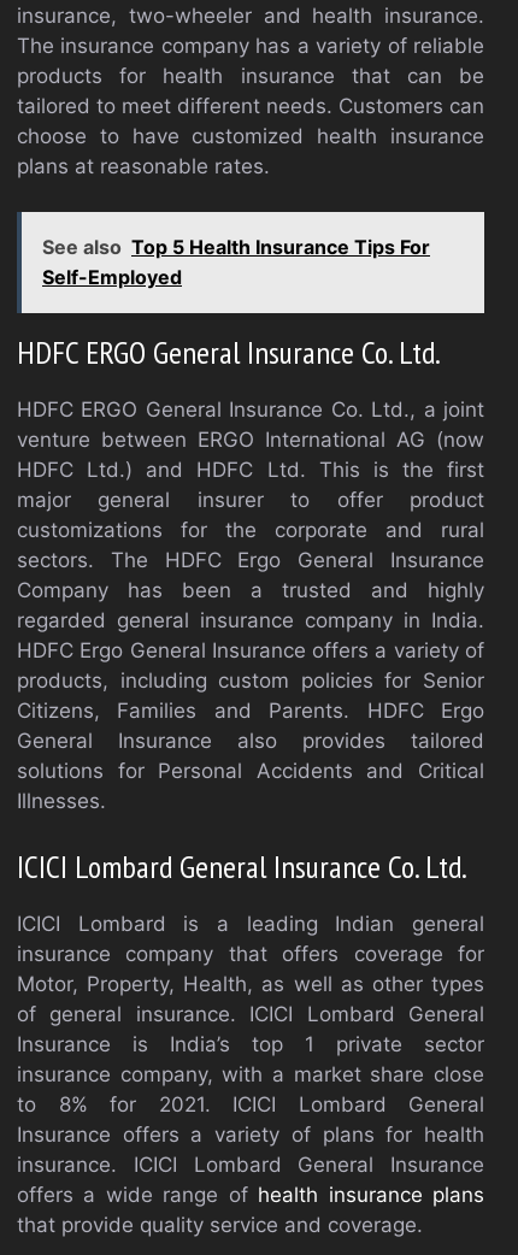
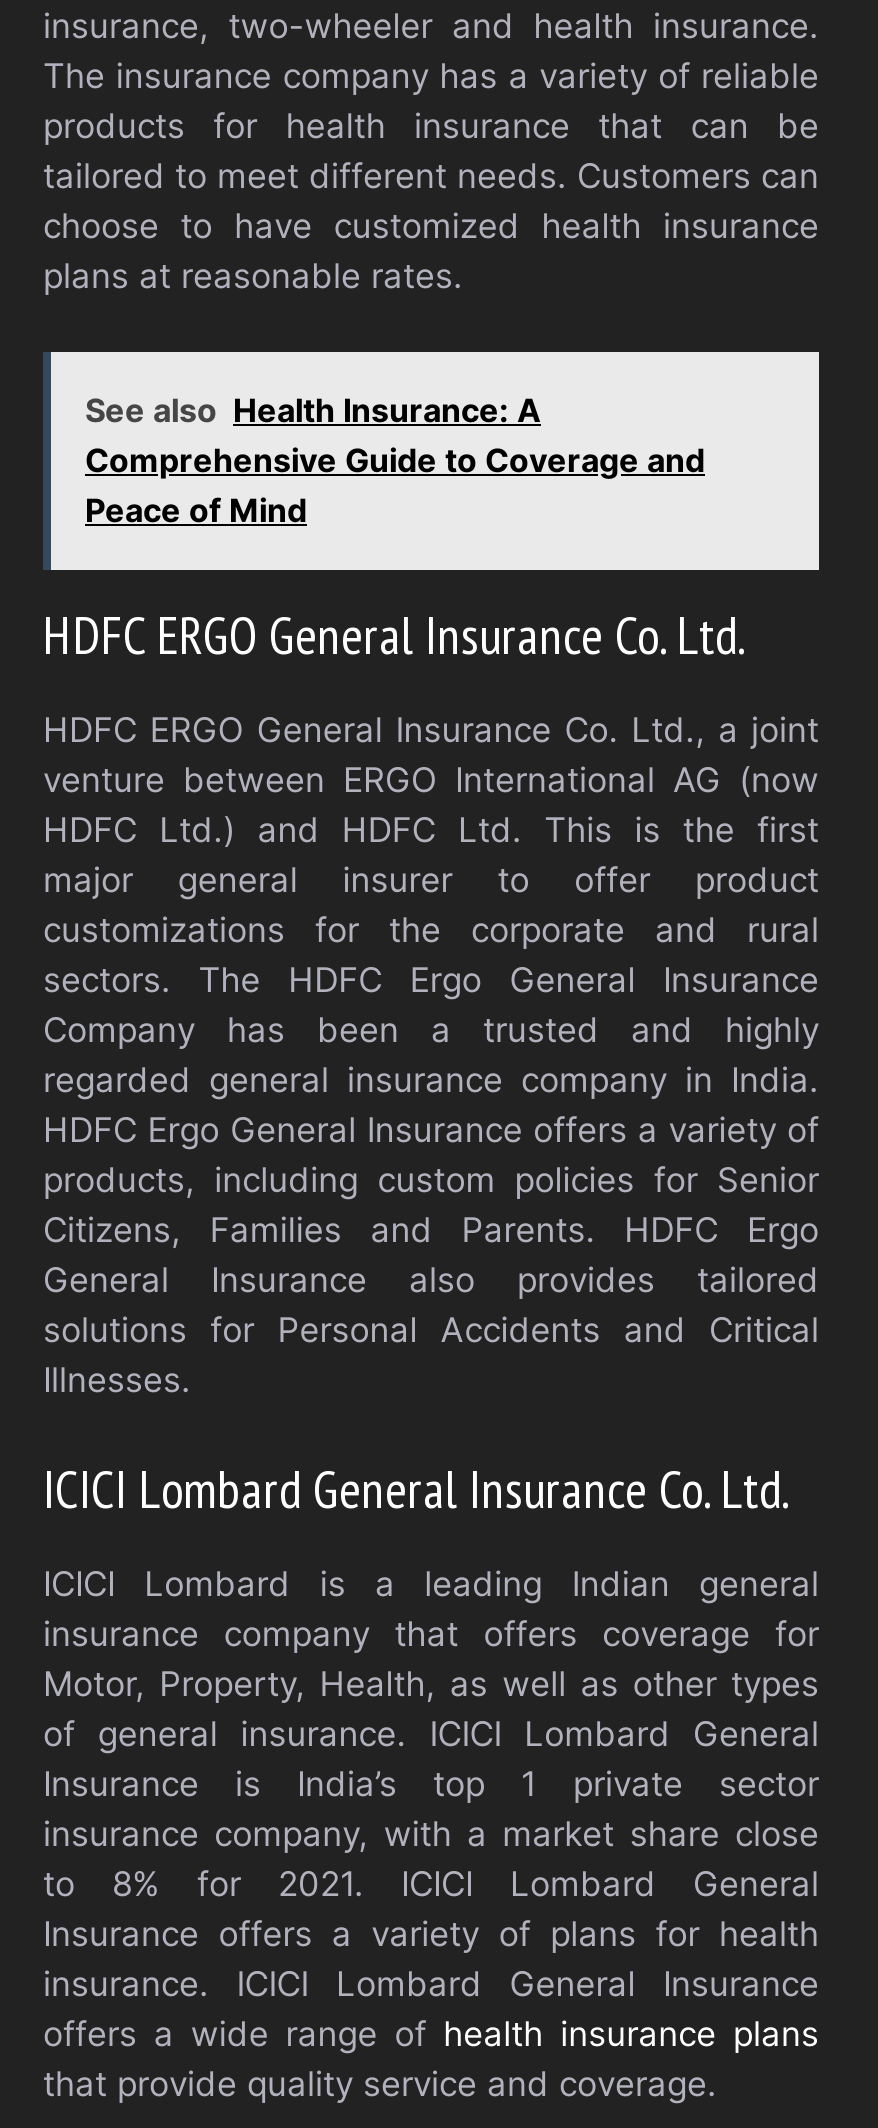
[42,235,430,289] See also Top 5 Health Insurance Tips For | Self-Employed -> [85,390,705,530] See also Health Insurance: A | Comprehensive Guide to Coverage and | Peace of Mind

